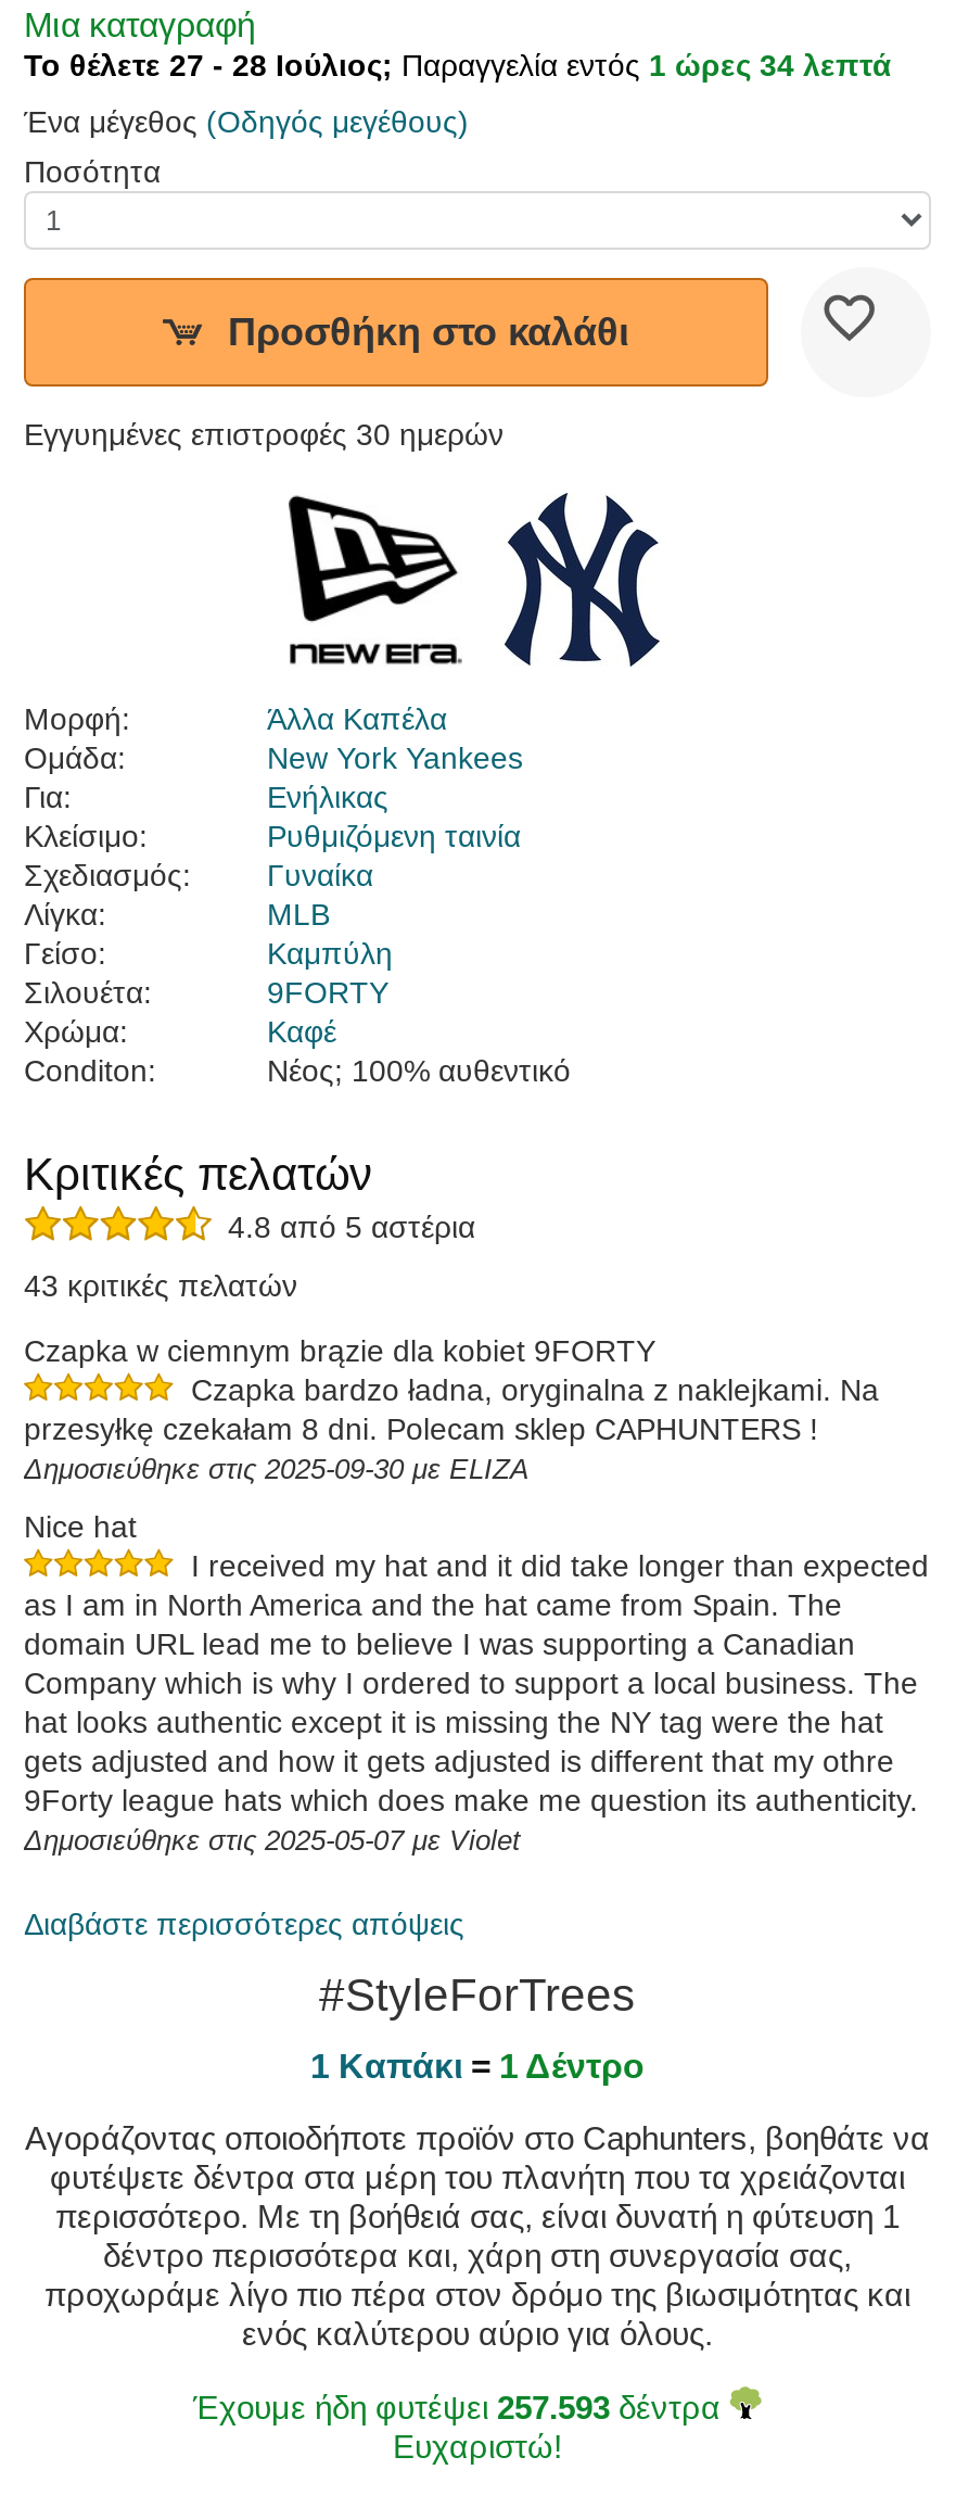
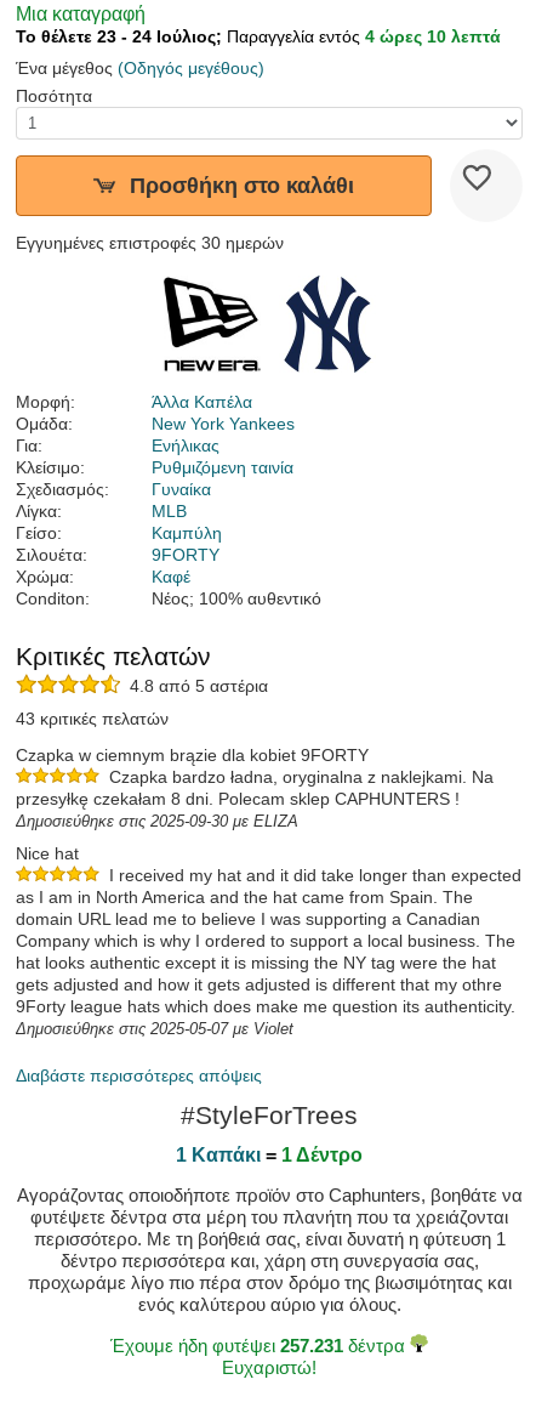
[24,49,892,83] Το θέλετε 27 - 28 Ιούλιος; Παραγγελία εντός 1 ώρες 34 λεπτά -> [16,27,501,47] Το θέλετε 23 - 24 Ιούλιος; Παραγγελία εντός 4 ώρες 10 λεπτά
[193,2389,729,2426] Έχουμε ήδη φυτέψει 257.593 δέντρα -> [110,1336,410,1356] Έχουμε ήδη φυτέψει 257.231 δέντρα

